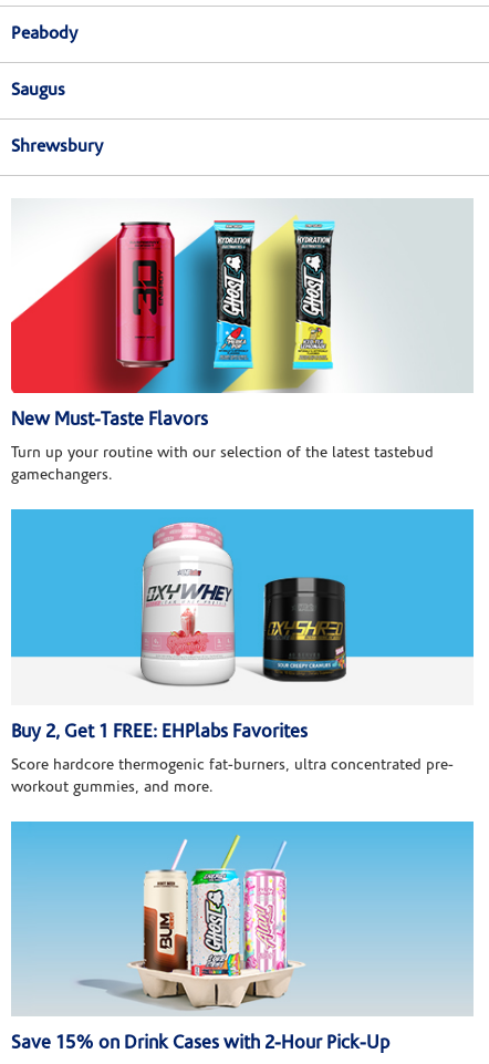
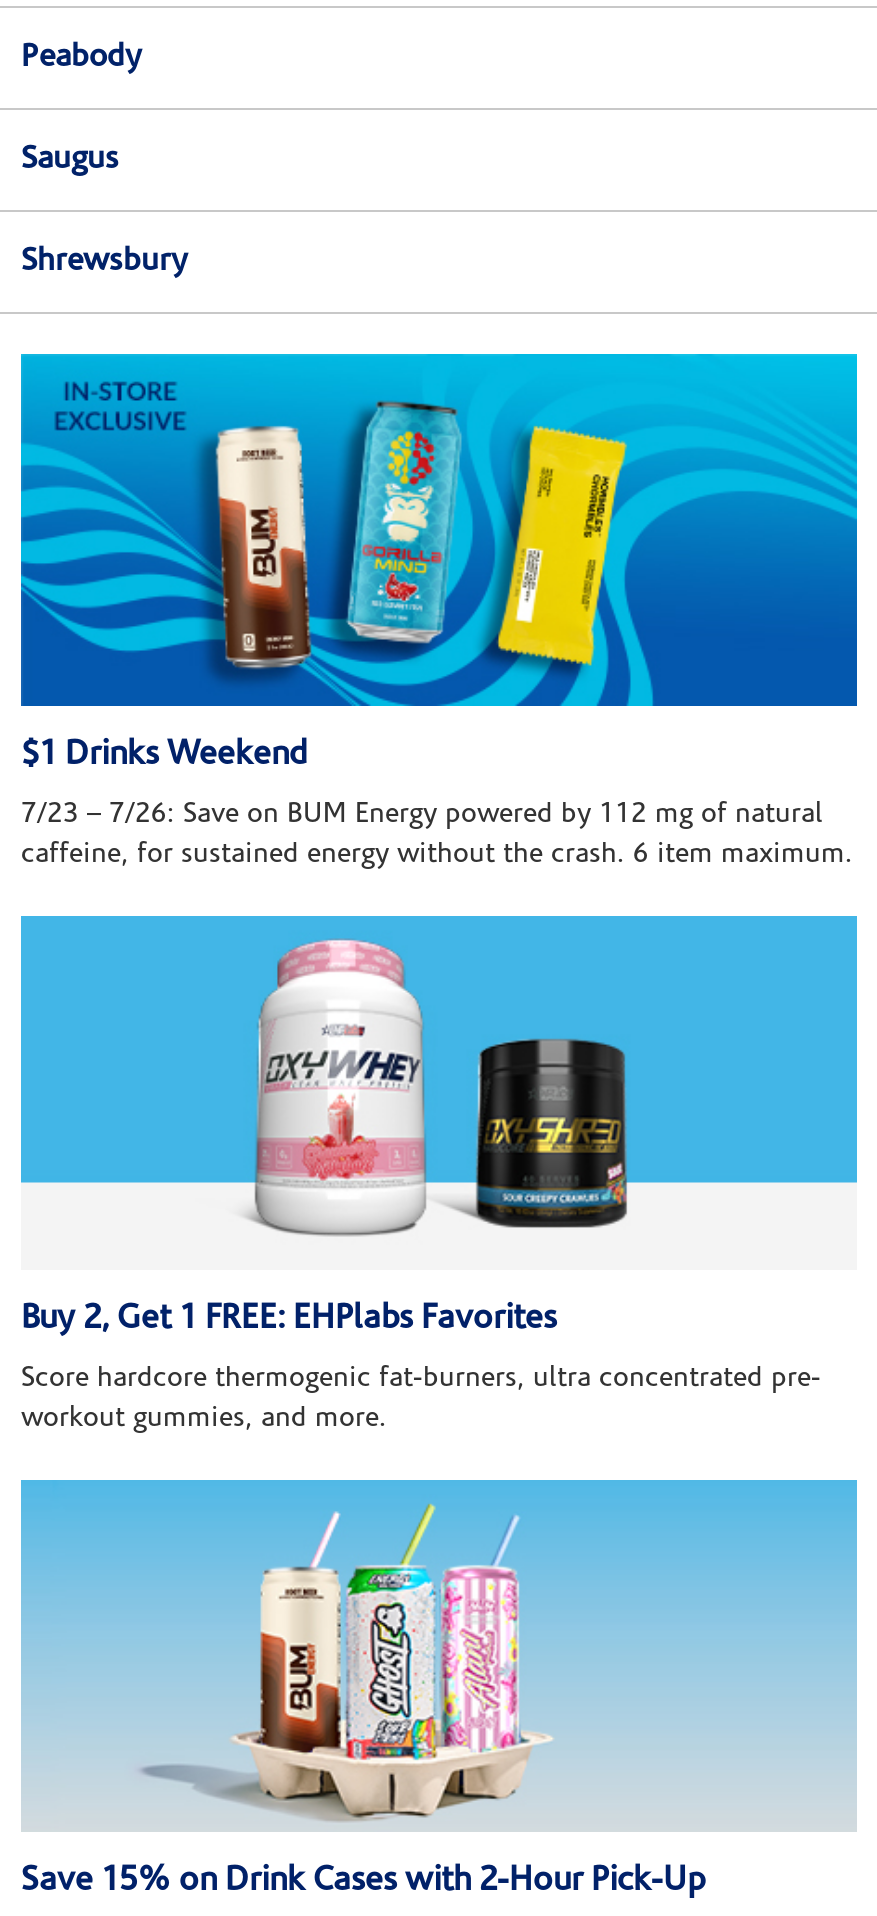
[10,198,474,430] [image] | New Must-Taste Flavors -> [19,352,859,773] [image] | $1 Drinks Weekend
[11,446,434,484] Turn up your routine with our selection of the latest tastebud | gamechangers. -> [21,801,853,871] 7/23 – 7/26: Save on BUM Energy powered by 112 mg of natural | caffeine, for sustained energy without the crash. 6 item maximum.

